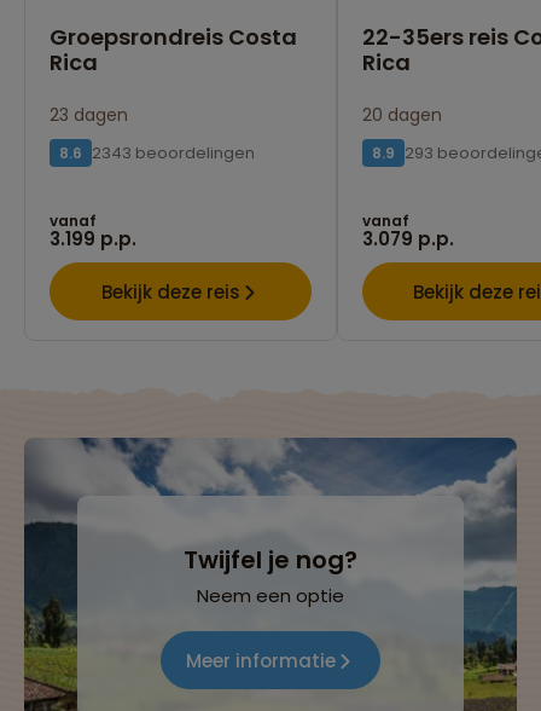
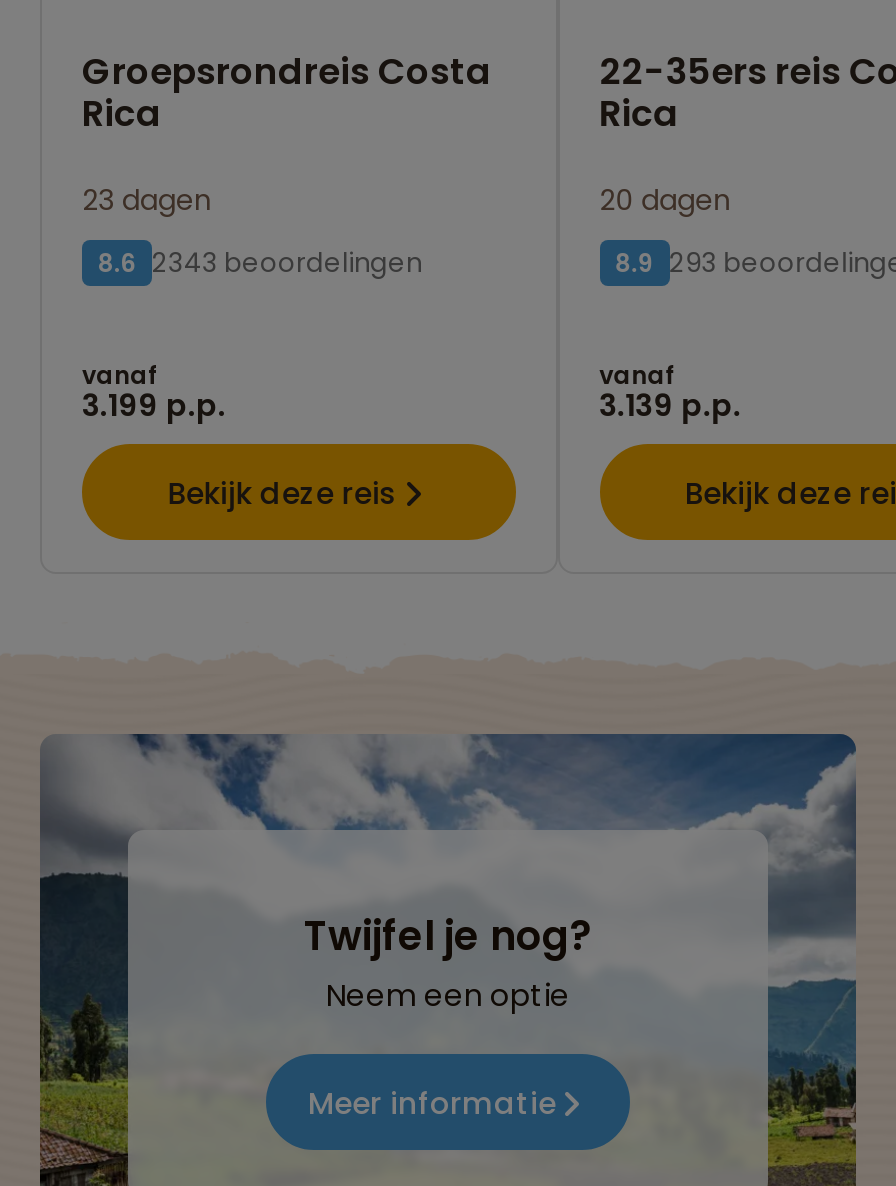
[362,227,454,252] 3.079 p.p. -> [599,385,741,427] 3.139 p.p.

